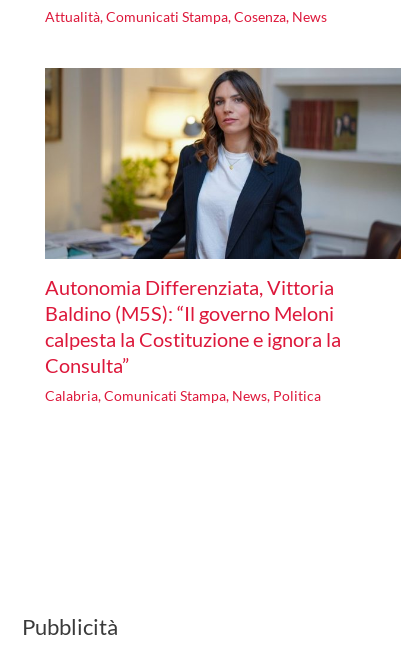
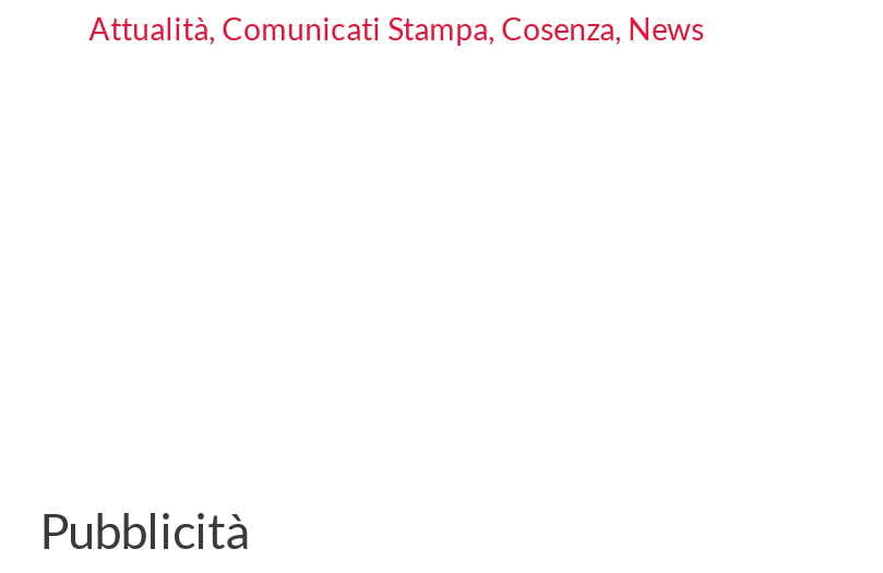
[44,67,402,404] [image] | Autonomia Differenziata, Vittoria | Baldino (M5S): “Il governo Meloni | calpesta la Costituzione e ignora la | Consulta” | Calabria, Comunicati Stampa, News, Politica -> none

